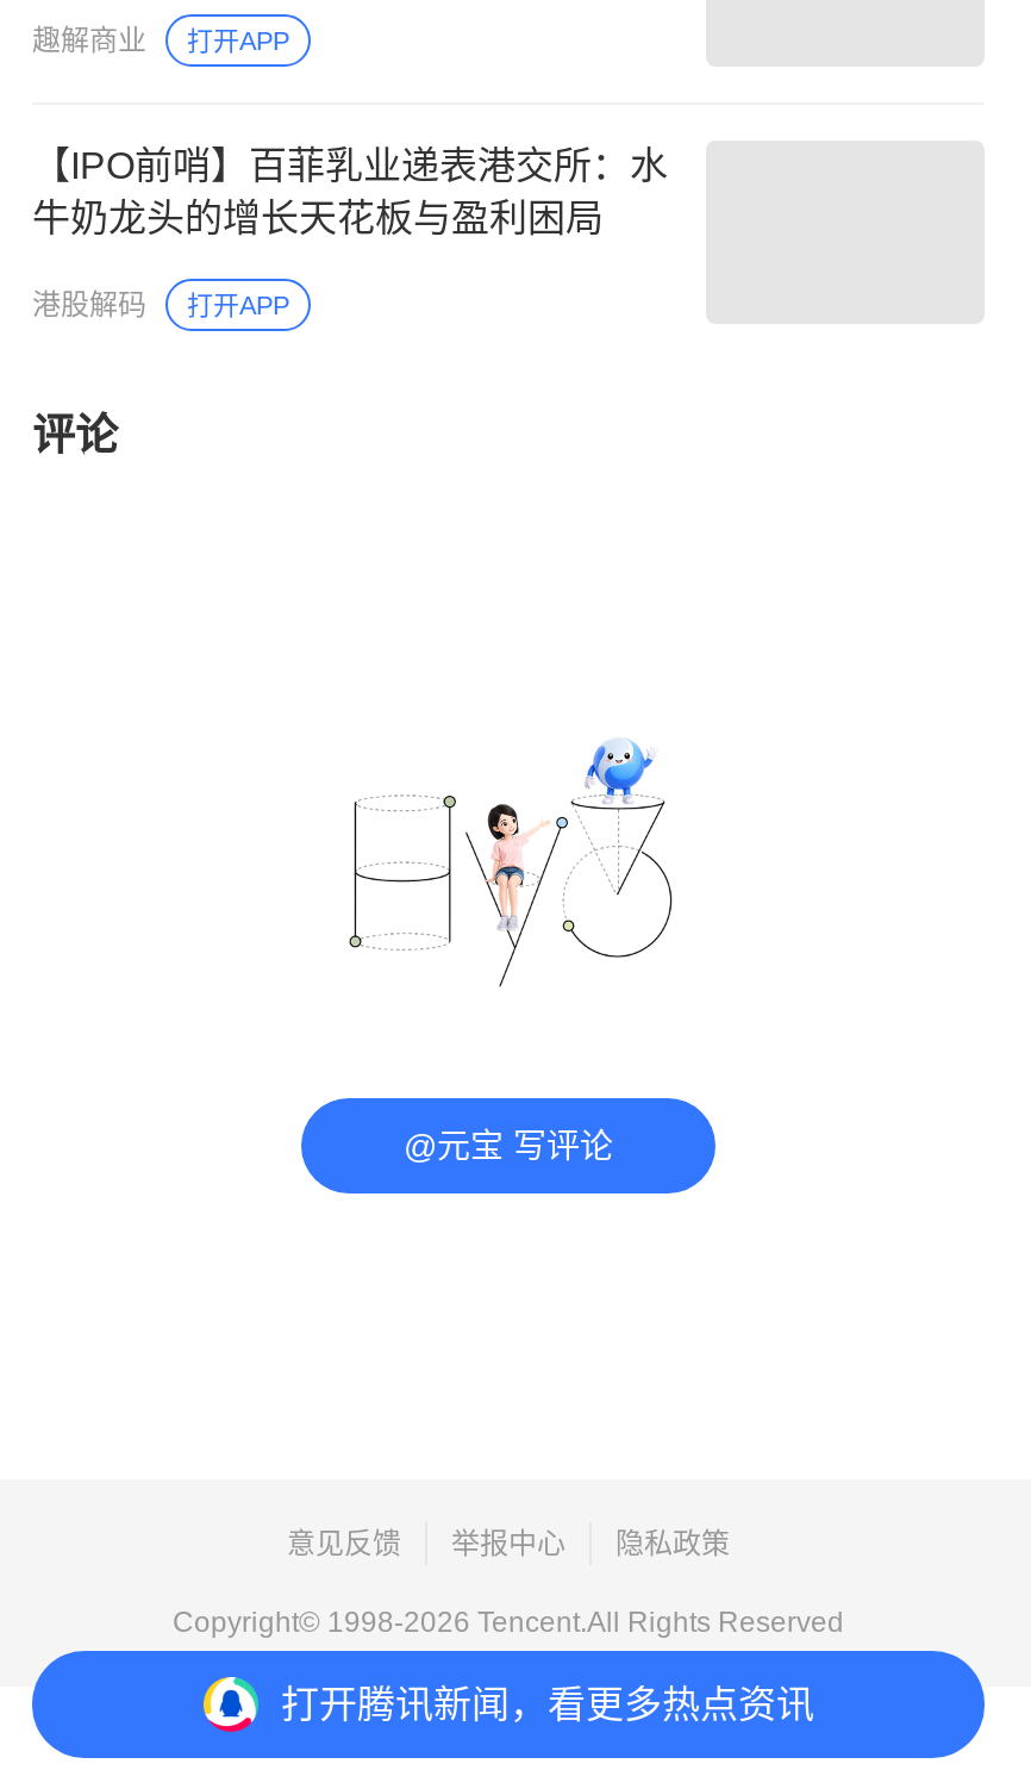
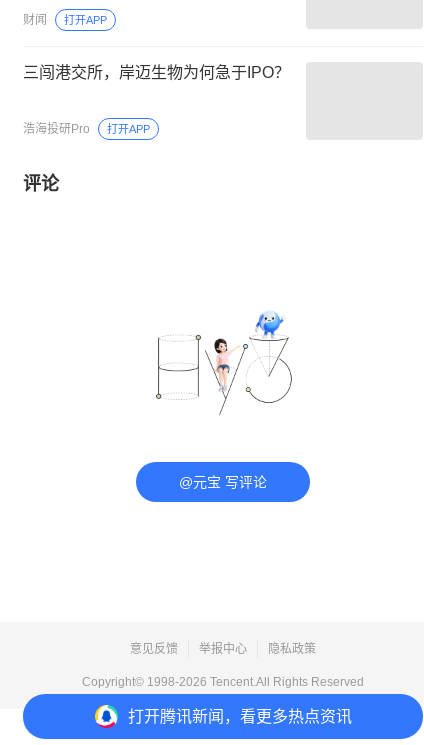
[32,23,146,56] 趣解商业 -> [23,13,47,27] 财闻
[32,144,668,237] 【IPO前哨】百菲乳业递表港交所：水 | 牛奶龙头的增长天花板与盈利困局 -> [23,64,290,81] 三闯港交所，岸迈生物为何急于IPO？
[32,287,146,321] 港股解码 -> [23,122,90,136] 浩海投研Pro

